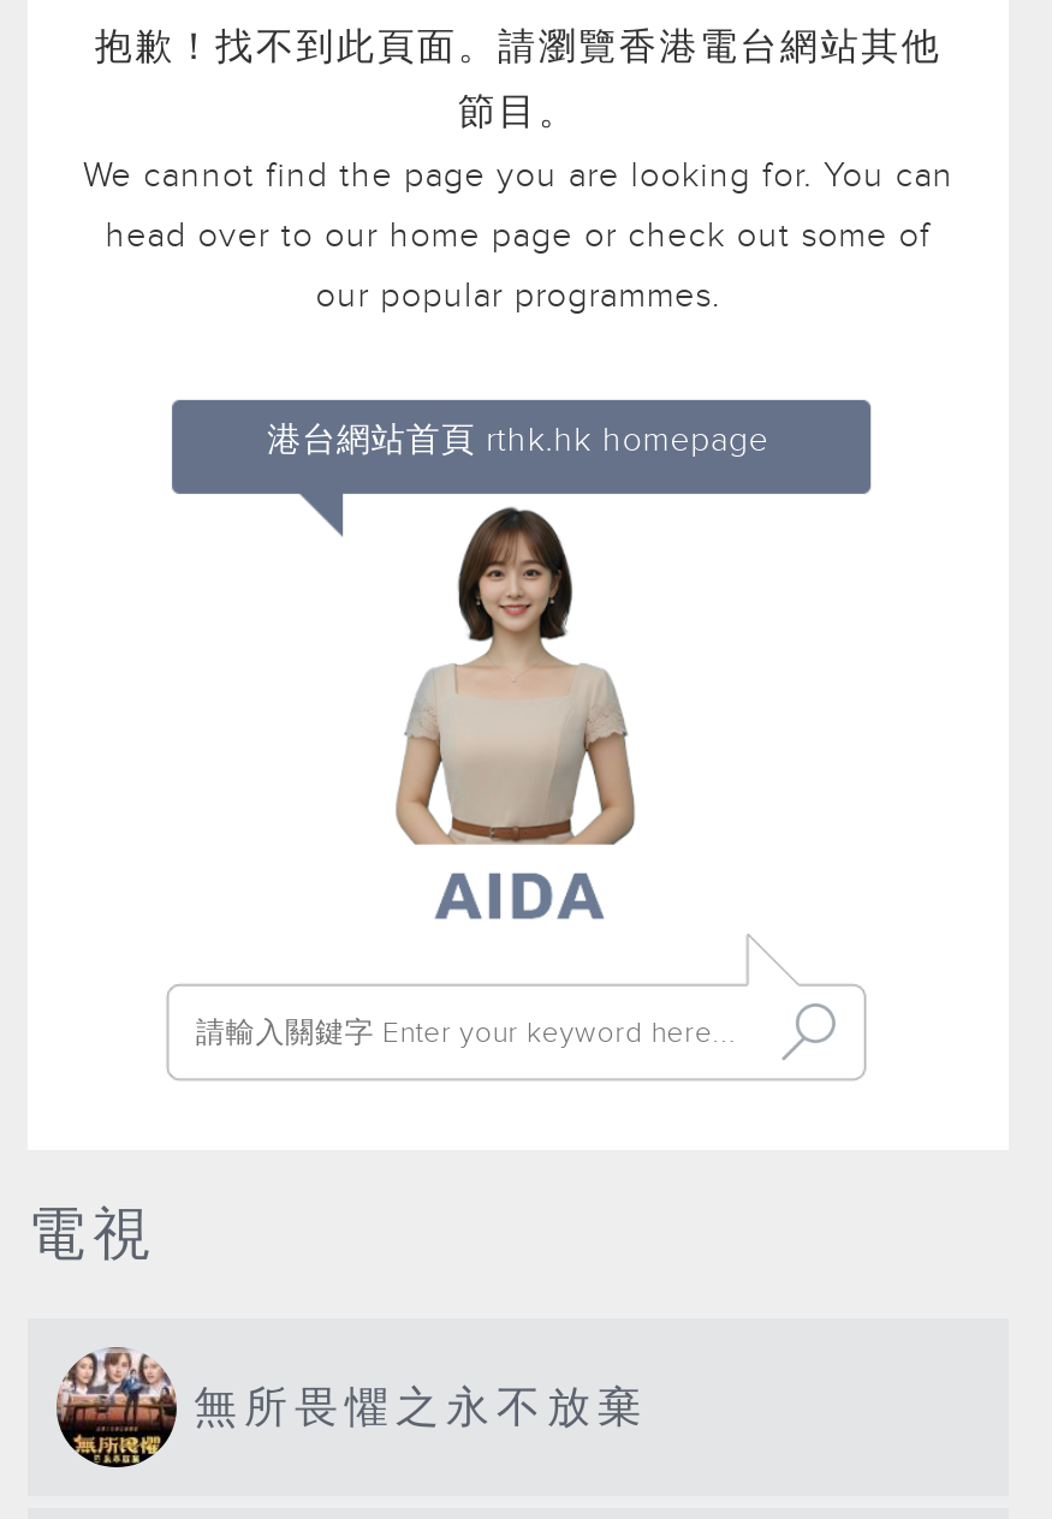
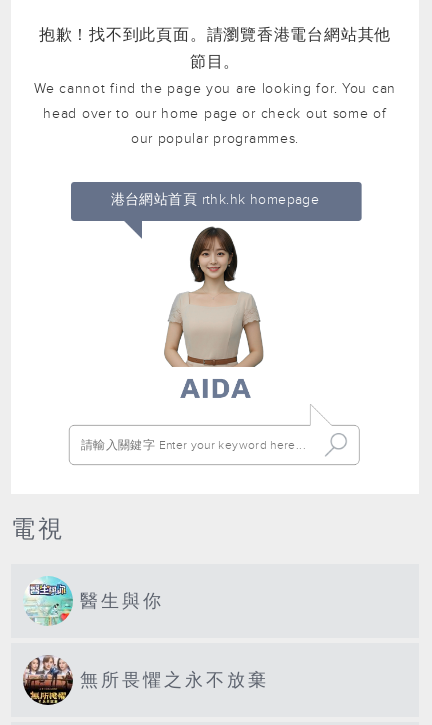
none -> [24,576,164,626] [image] | 醫生與你

